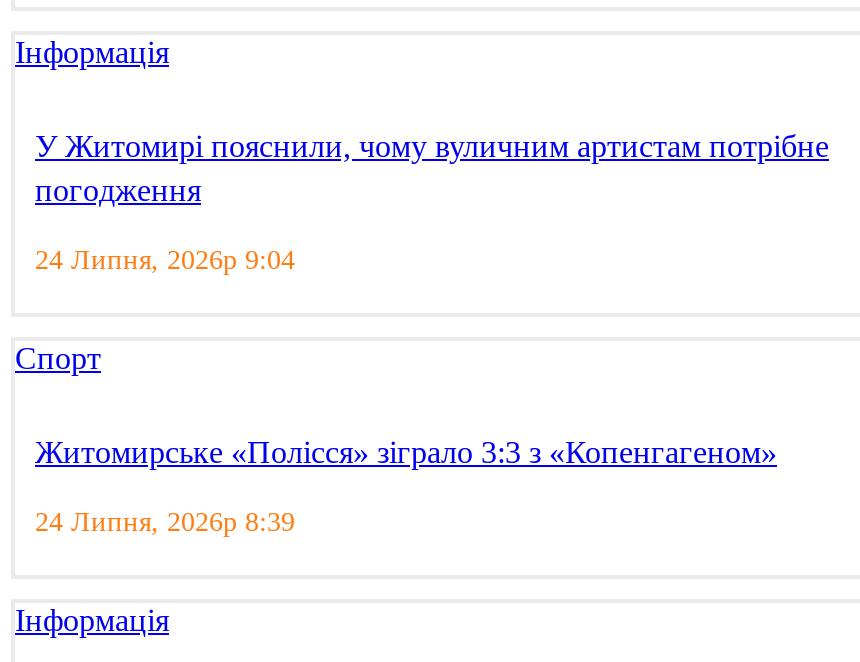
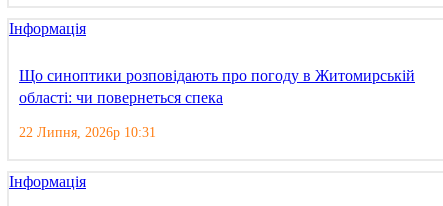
[15,128,829,536] У Житомирі пояснили, чому вуличним артистам потрібне | погодження | 24 Липня, 2026р 9:04 | Спорт | Житомирське «Полісся» зіграло 3:3 з «Копенгагеном» | 24 Липня, 2026р 8:39 -> [19,67,415,140] Що синоптики розповідають про погоду в Житомирській | області: чи повернеться спека | 22 Липня, 2026р 10:31

